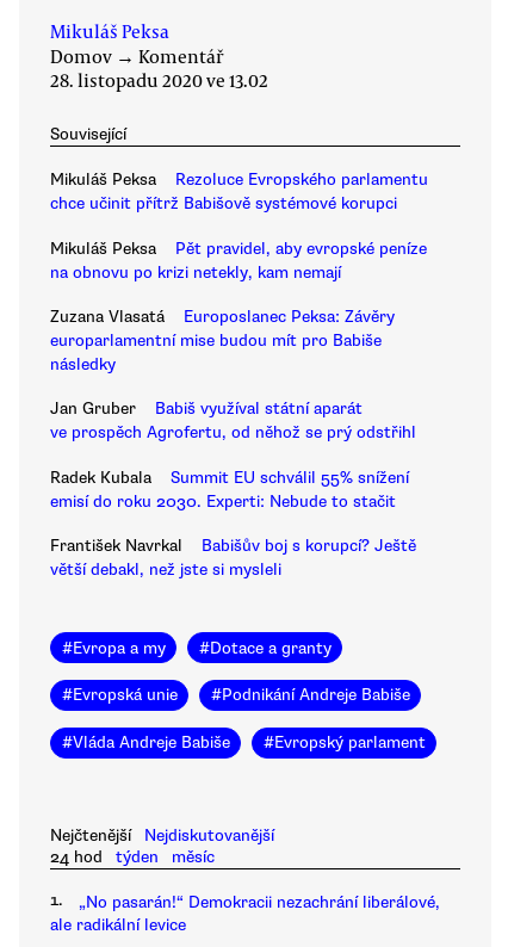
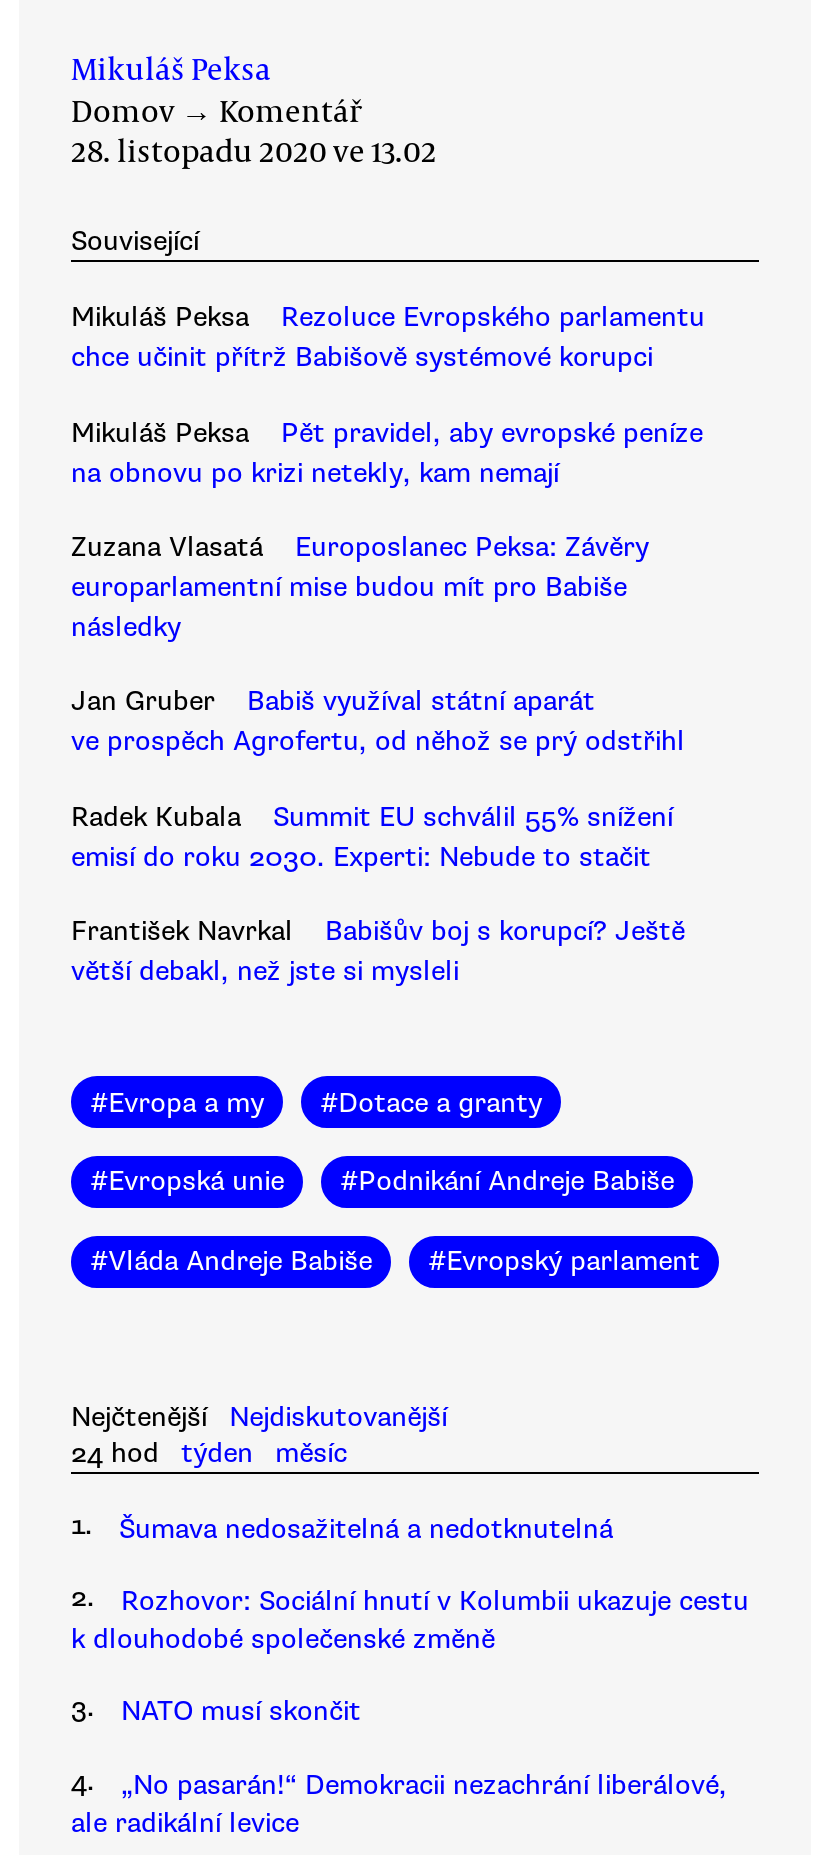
none -> [71,1512,749,1798] Šumava nedosažitelná a nedotknutelná | 2. | Rozhovor: Sociální hnutí v Kolumbii ukazuje cestu | k dlouhodobé společenské změně | 3. | NATO musí skončit | 4.

